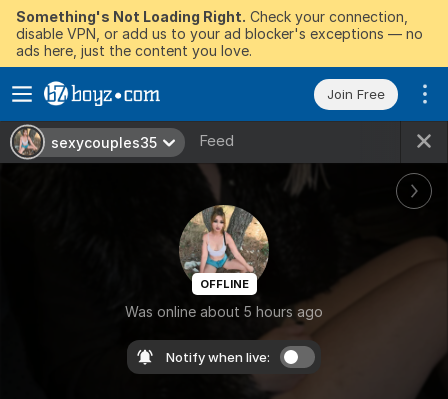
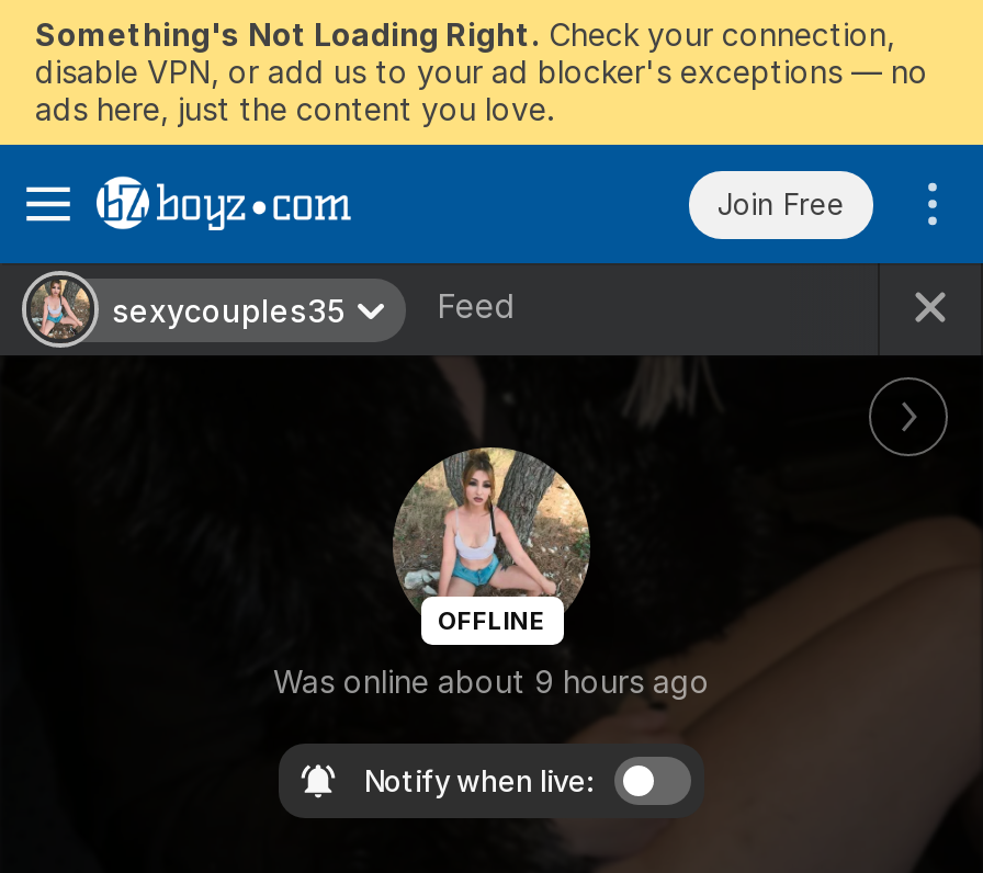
[125,302,323,319] Was online about 5 hours ago -> [273,661,710,699] Was online about 9 hours ago

